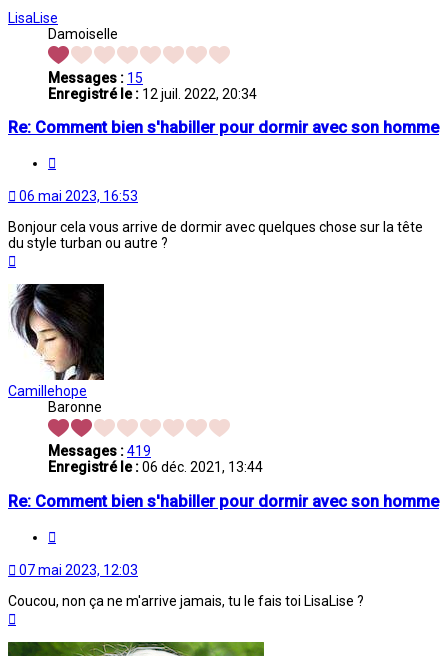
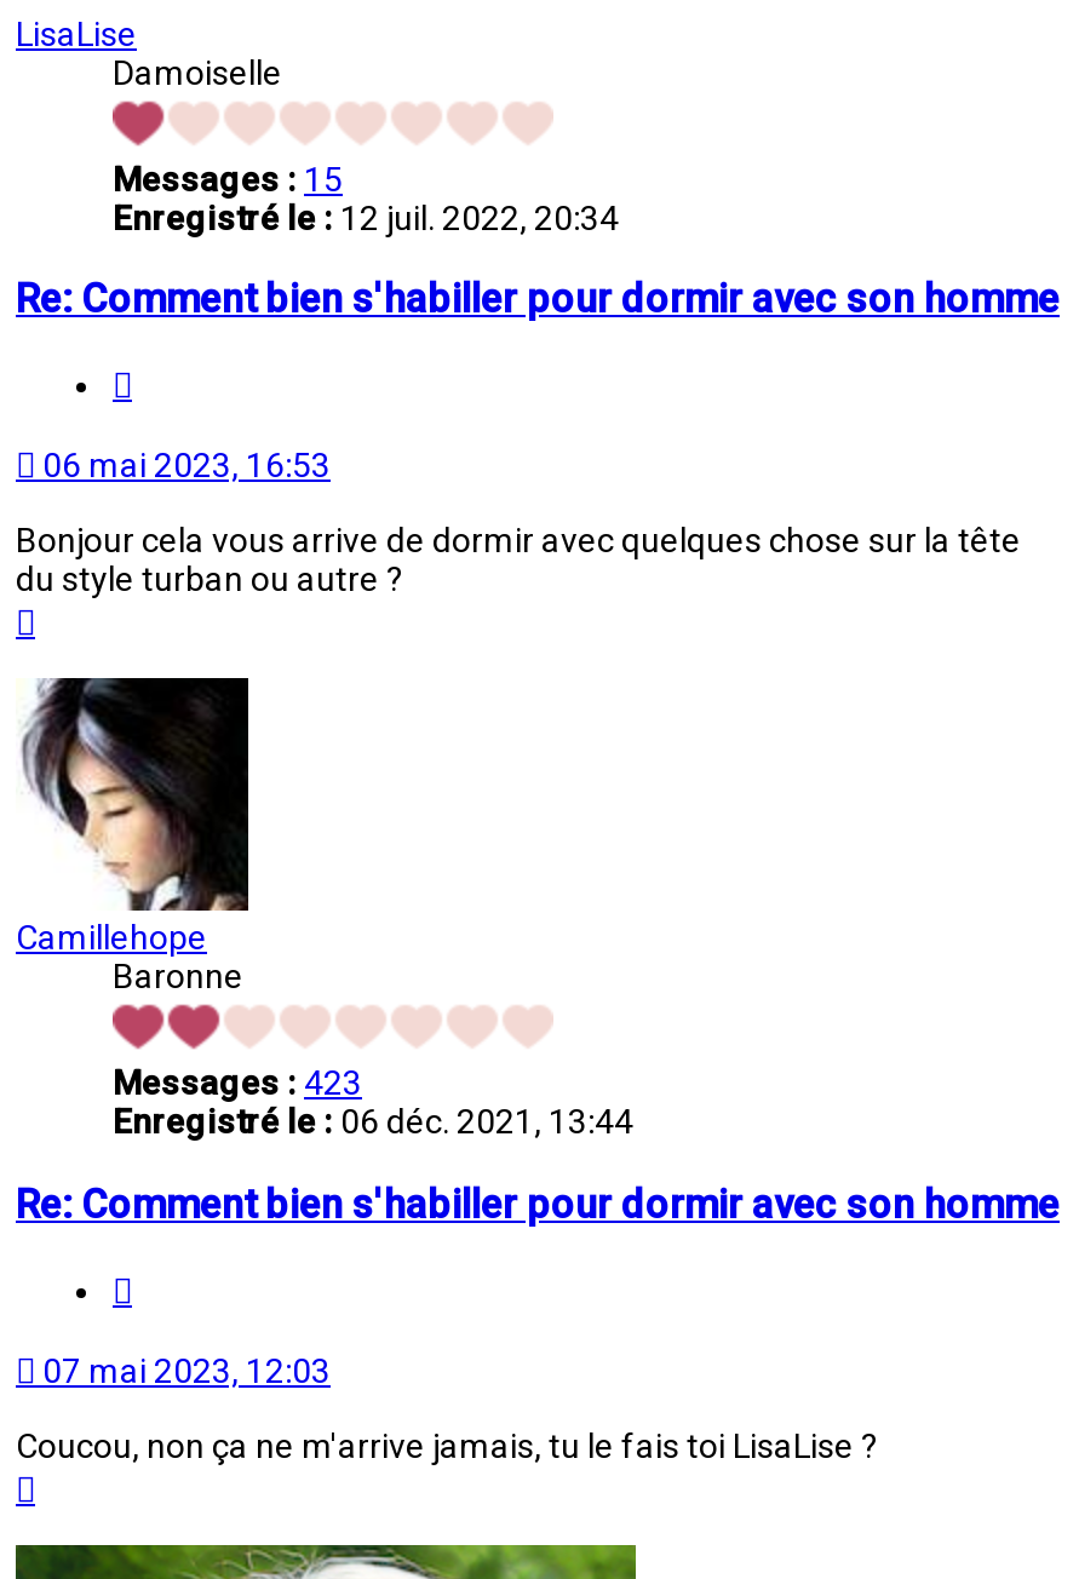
[48,443,151,459] Messages : 419 -> [113,1064,362,1103] Messages : 423

